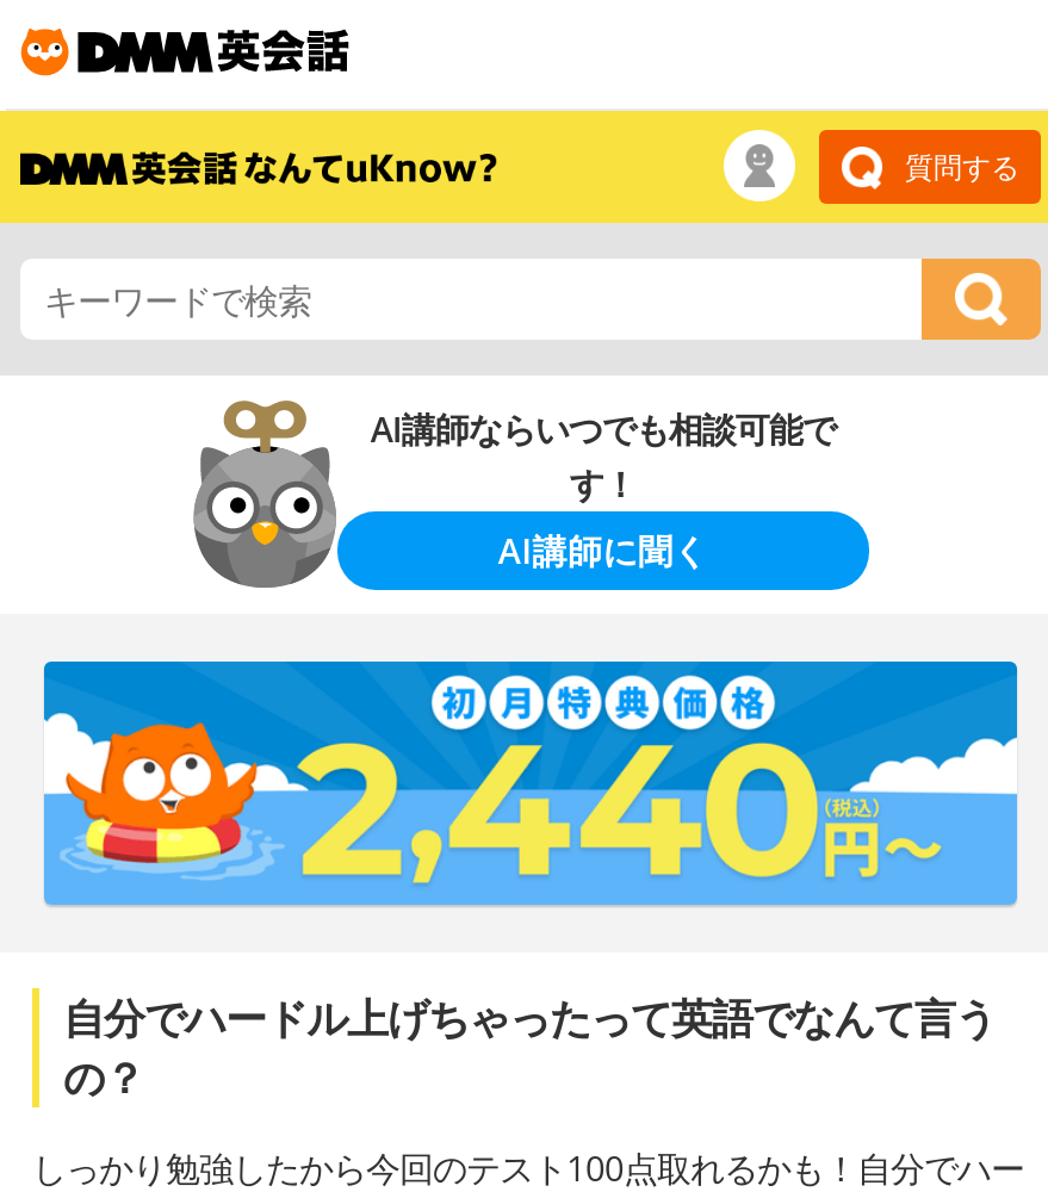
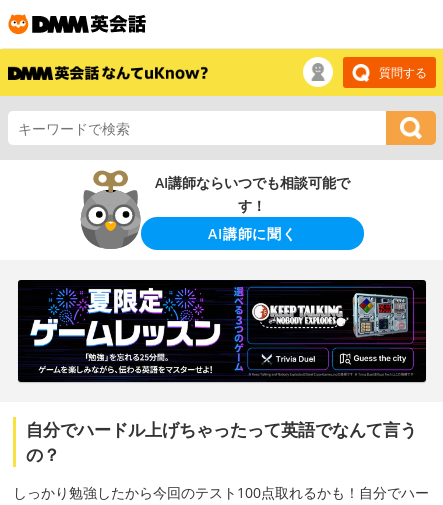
[42,659,1019,907] [image] -> [17,279,427,383] [image]

